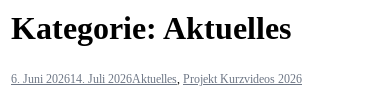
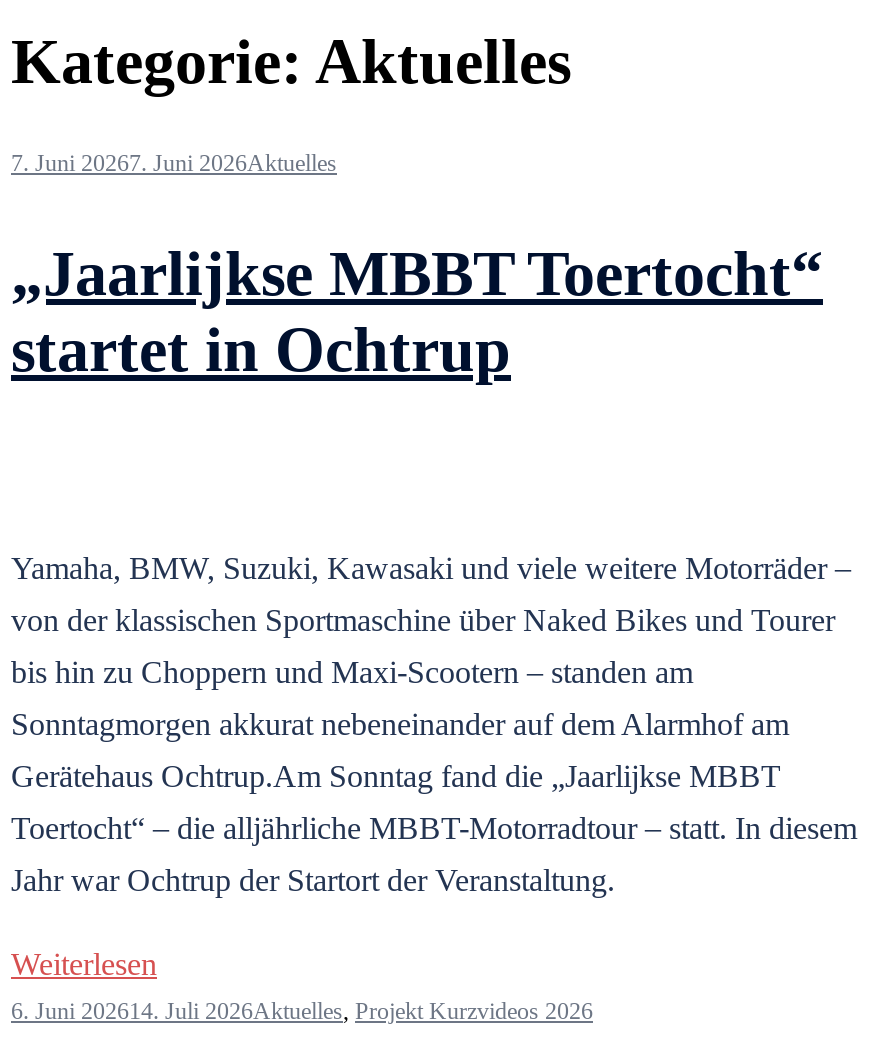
none -> [11,149,857,981] 7. Juni 20267. Juni 2026Aktuelles | „Jaarlijkse MBBT Toertocht“ | startet in Ochtrup | Yamaha, BMW, Suzuki, Kawasaki und viele weitere Motorräder – | von der klassischen Sportmaschine über Naked Bikes und Tourer | bis hin zu Choppern und Maxi-Scootern – standen am | Sonntagmorgen akkurat nebeneinander auf dem Alarmhof am | Gerätehaus Ochtrup.Am Sonntag fand die „Jaarlijkse MBBT | Toertocht“ – die alljährliche MBBT-Motorradtour – statt. In diesem | Jahr war Ochtrup der Startort der Veranstaltung. | Weiterlesen

